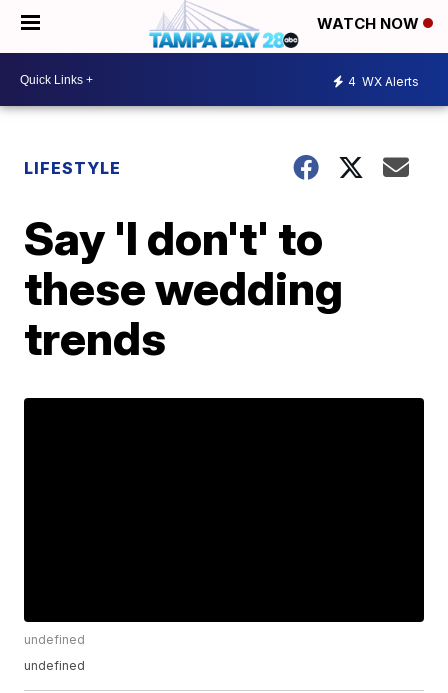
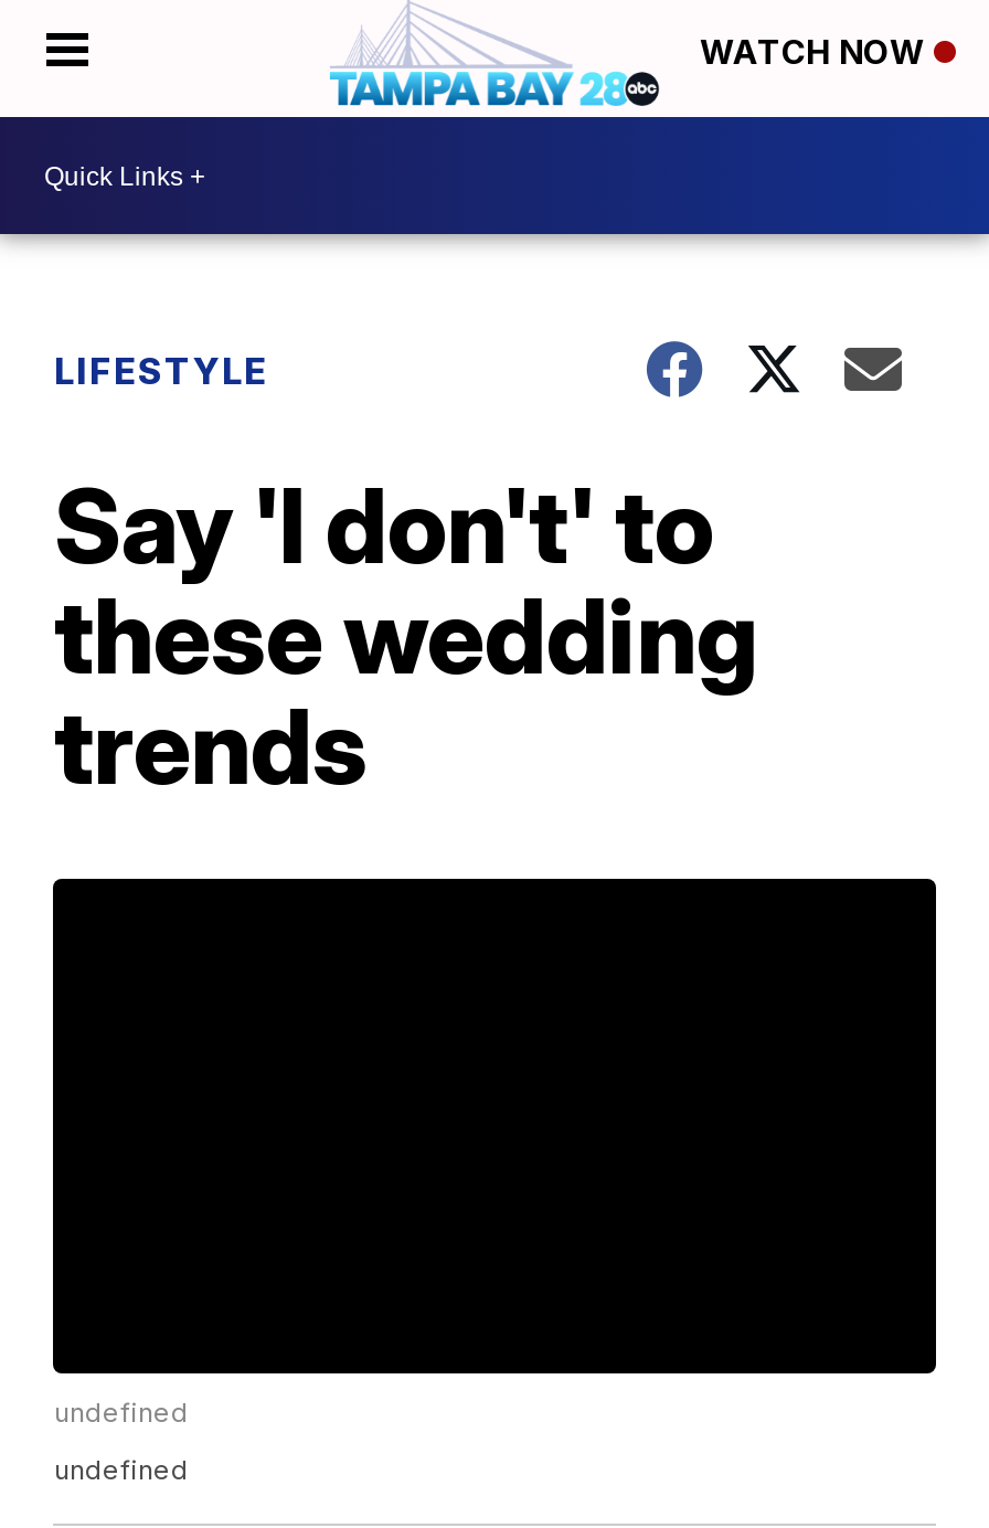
[348,73,419,88] 4 WX Alerts -> none

